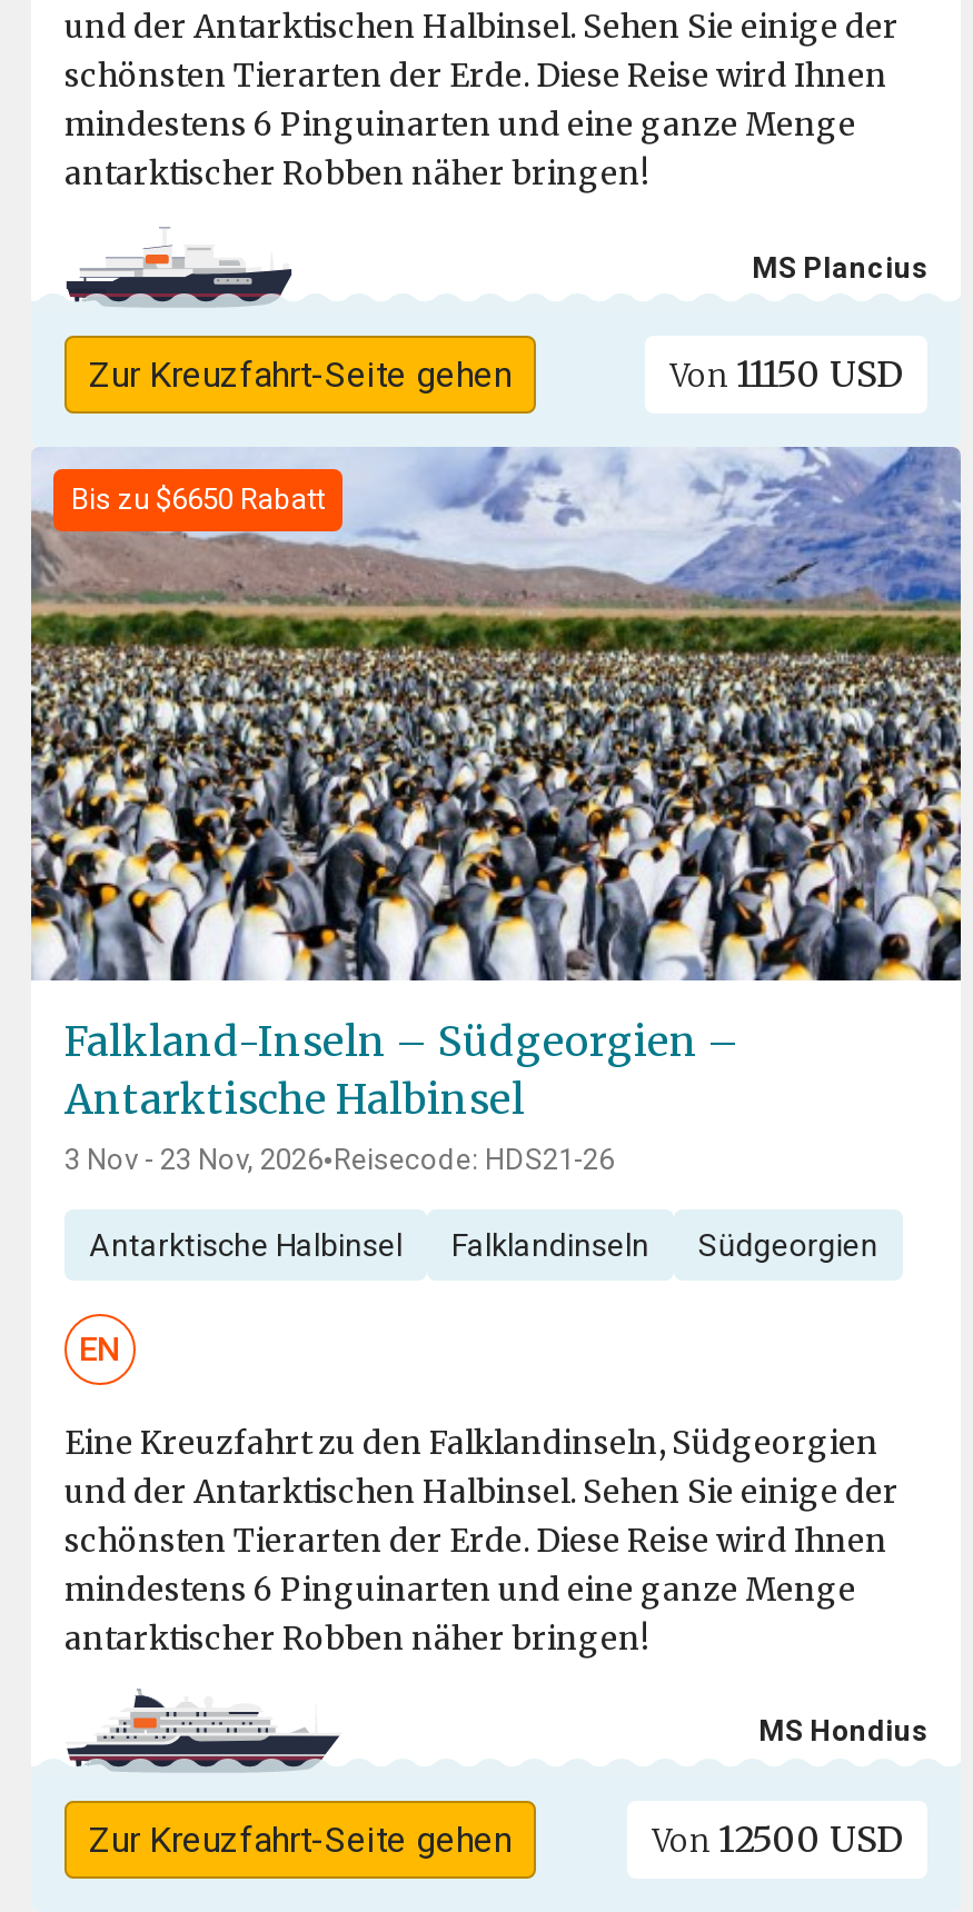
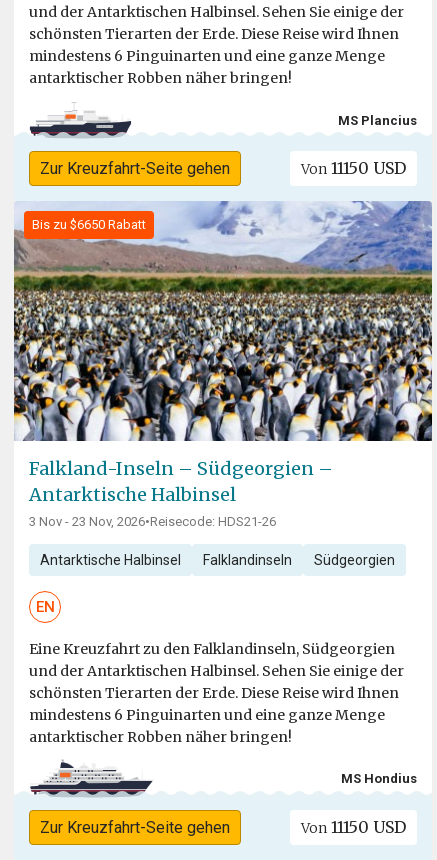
[652,1817,903,1861] Von 12500 USD -> [301,817,406,837] Von 11150 USD

